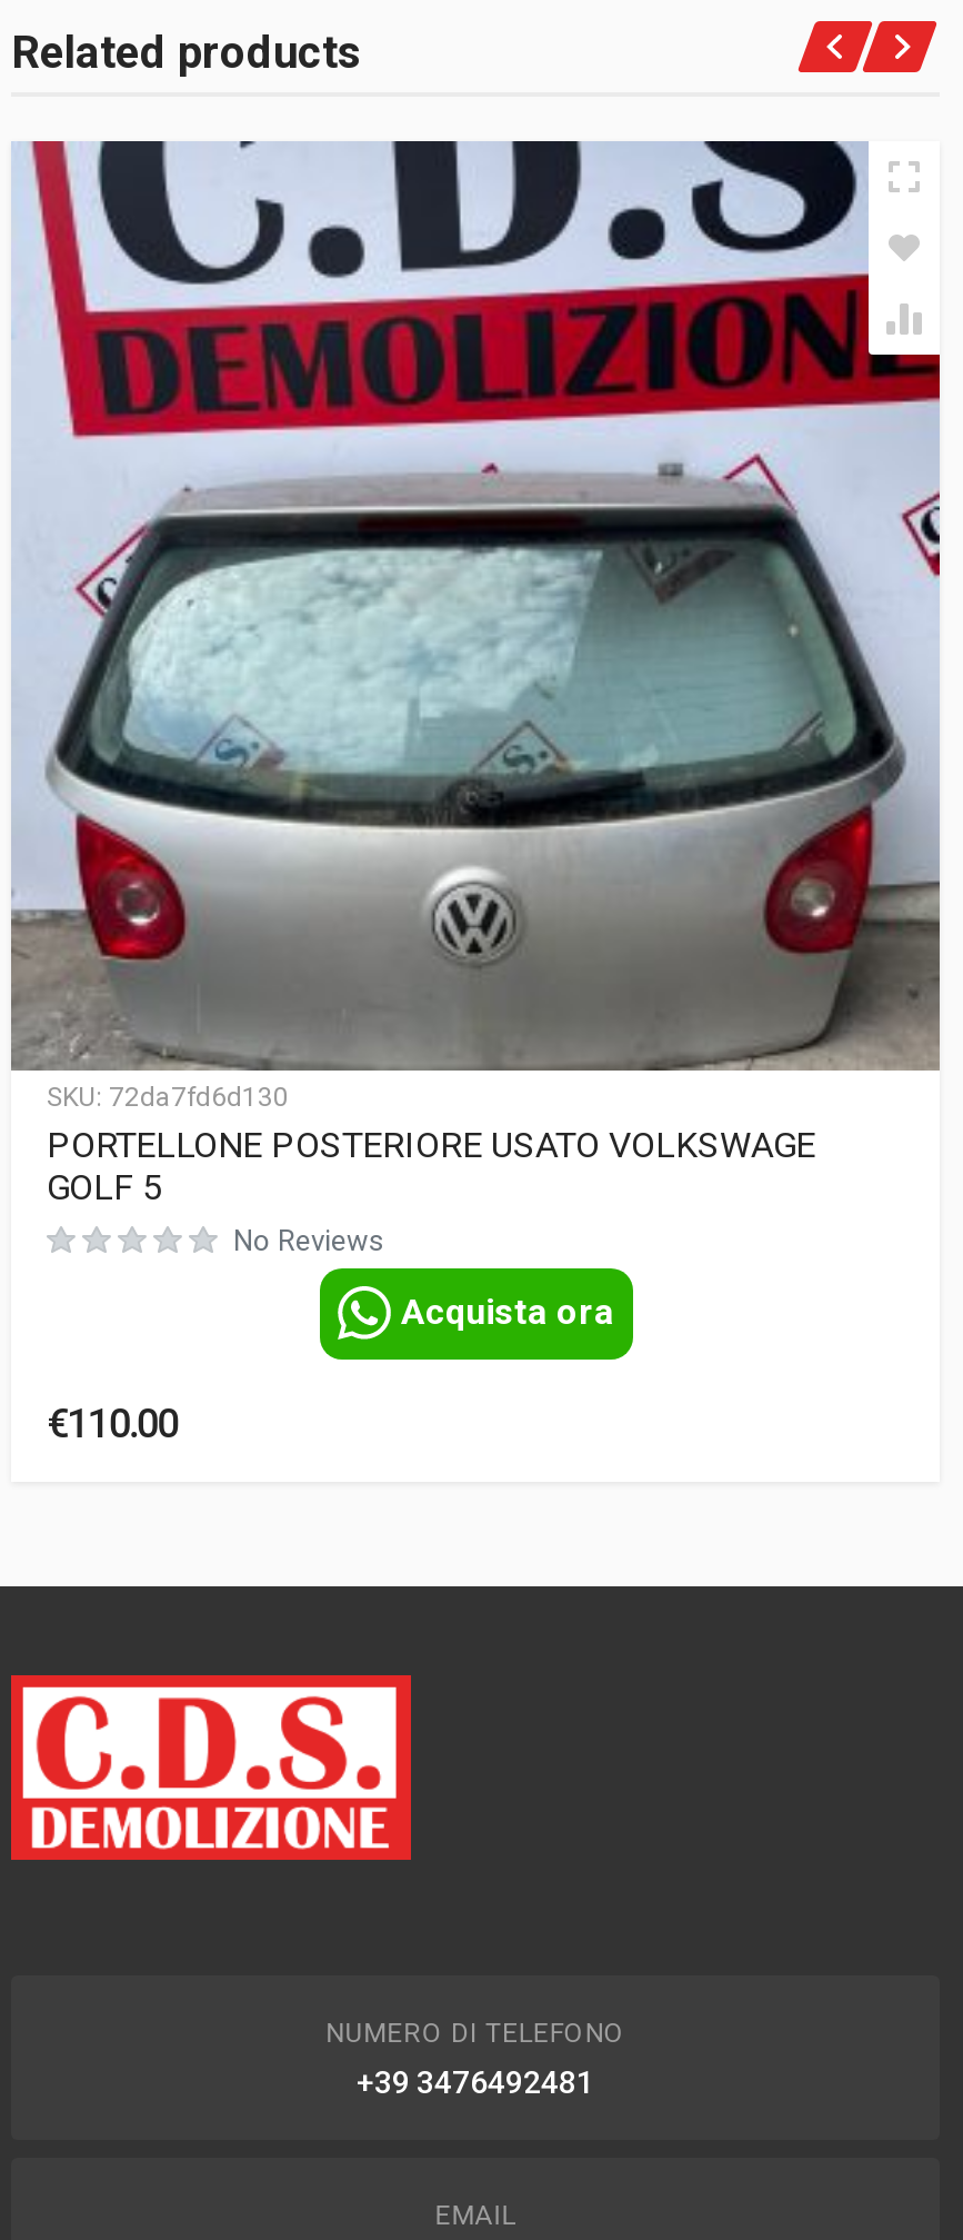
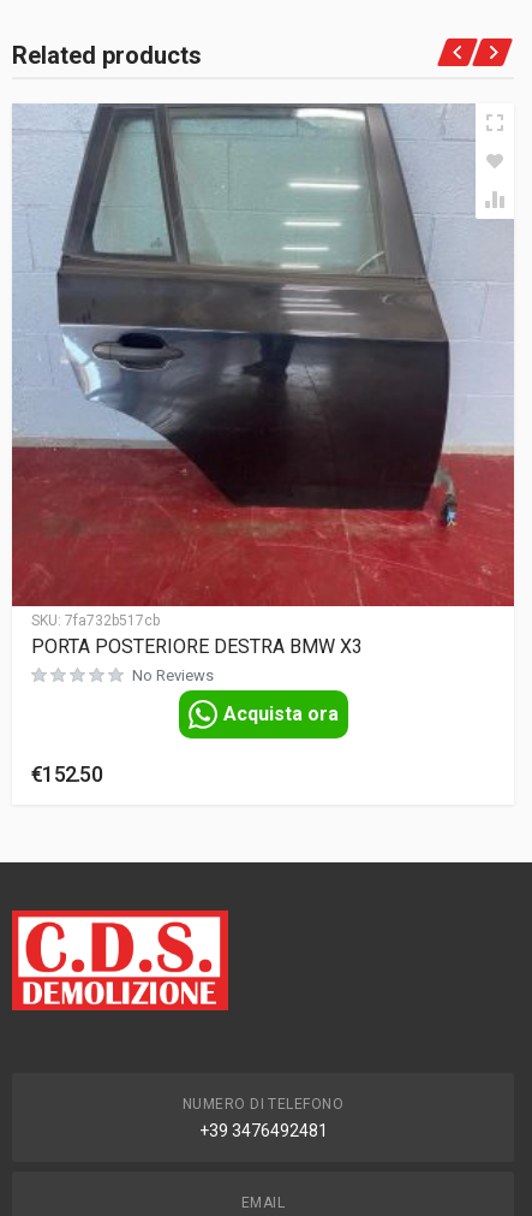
[11,139,942,1207] [image] | SKU: 72da7fd6d130 | PORTELLONE POSTERIORE USATO VOLKSWAGE | GOLF 5 -> [11,102,515,657] [image] | SKU: 7fa732b517cb | PORTA POSTERIORE DESTRA BMW X3
[47,1400,178,1447] €110.00 -> [31,762,102,787] €152.50

